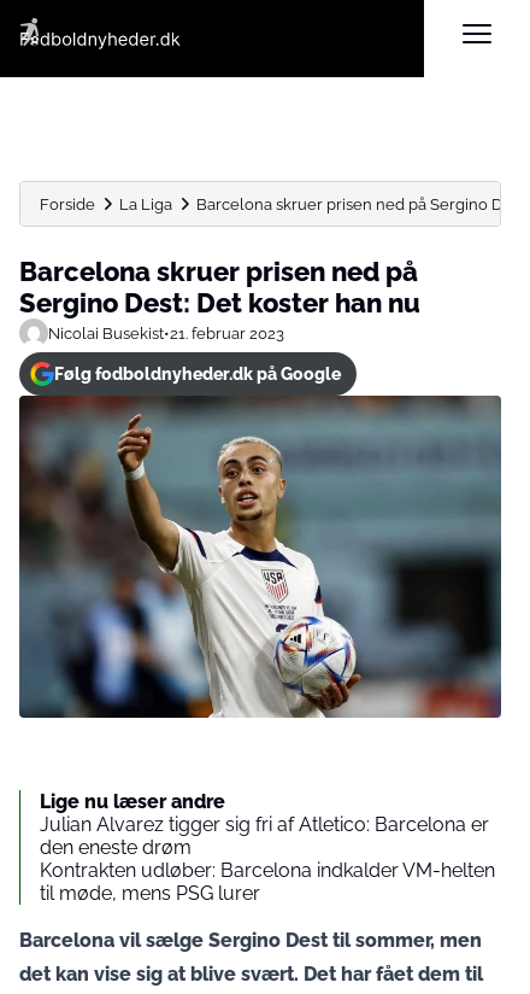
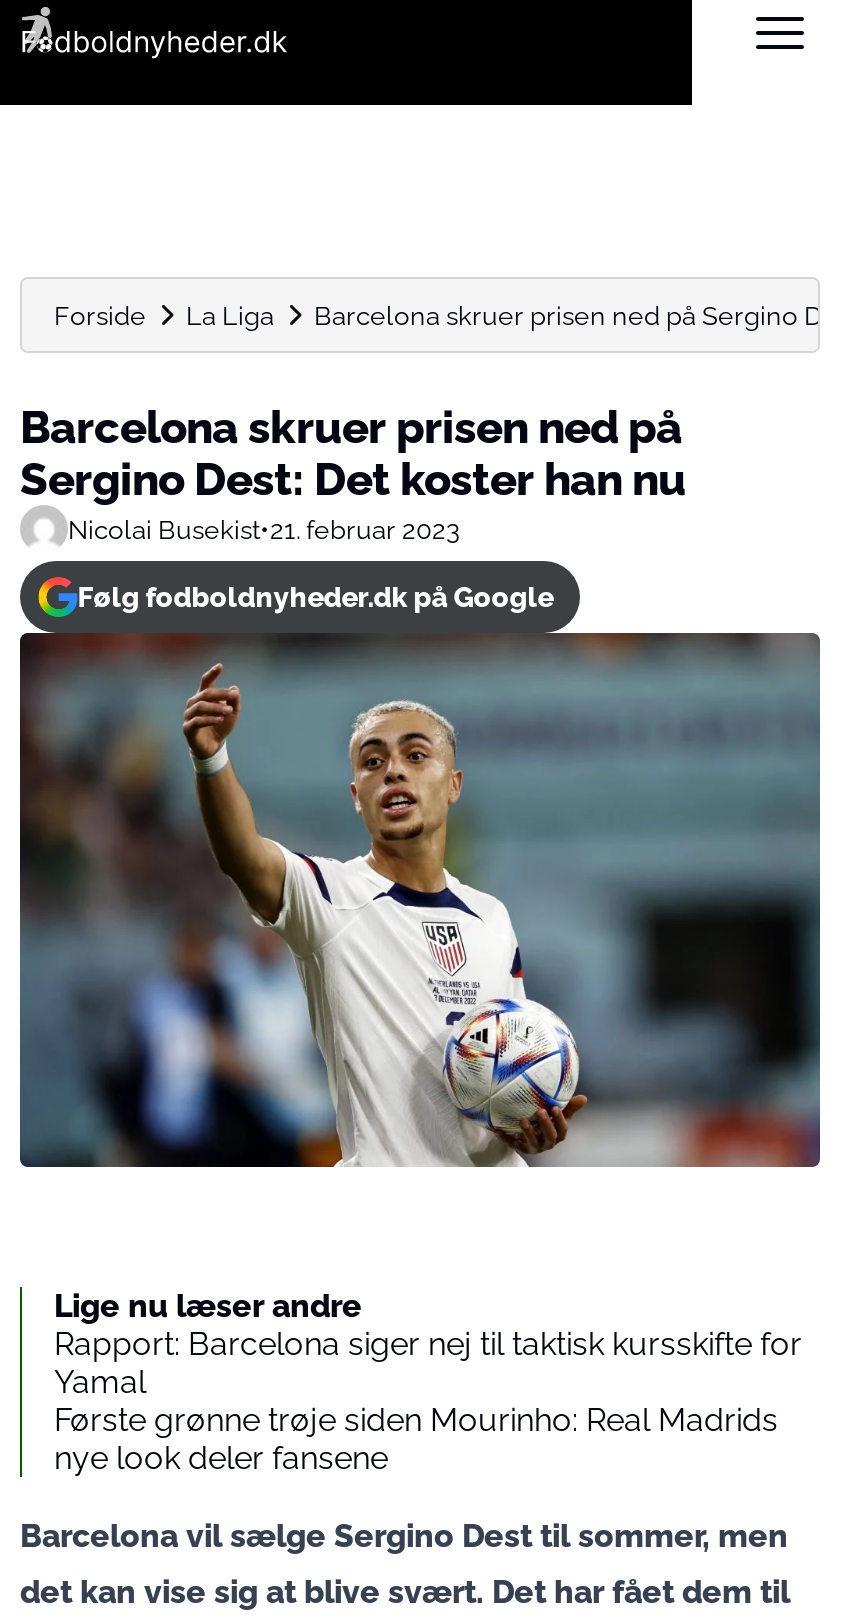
[40,813,495,904] Julian Alvarez tigger sig fri af Atletico: Barcelona er | den eneste drøm | Kontrakten udløber: Barcelona indkalder VM-helten | til møde, mens PSG lurer -> [54,1325,802,1477] Rapport: Barcelona siger nej til taktisk kursskifte for | Yamal | Første grønne trøje siden Mourinho: Real Madrids | nye look deler fansene

